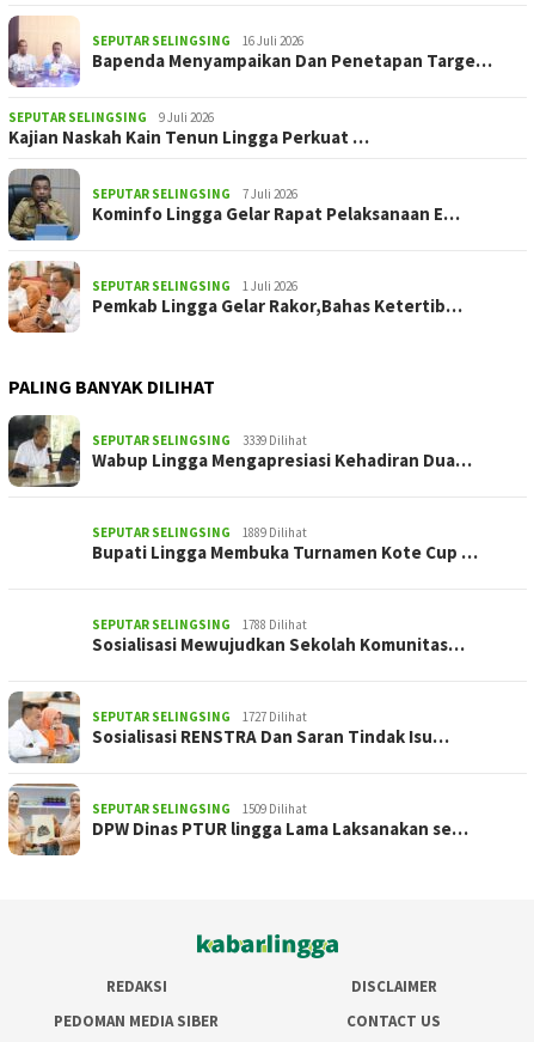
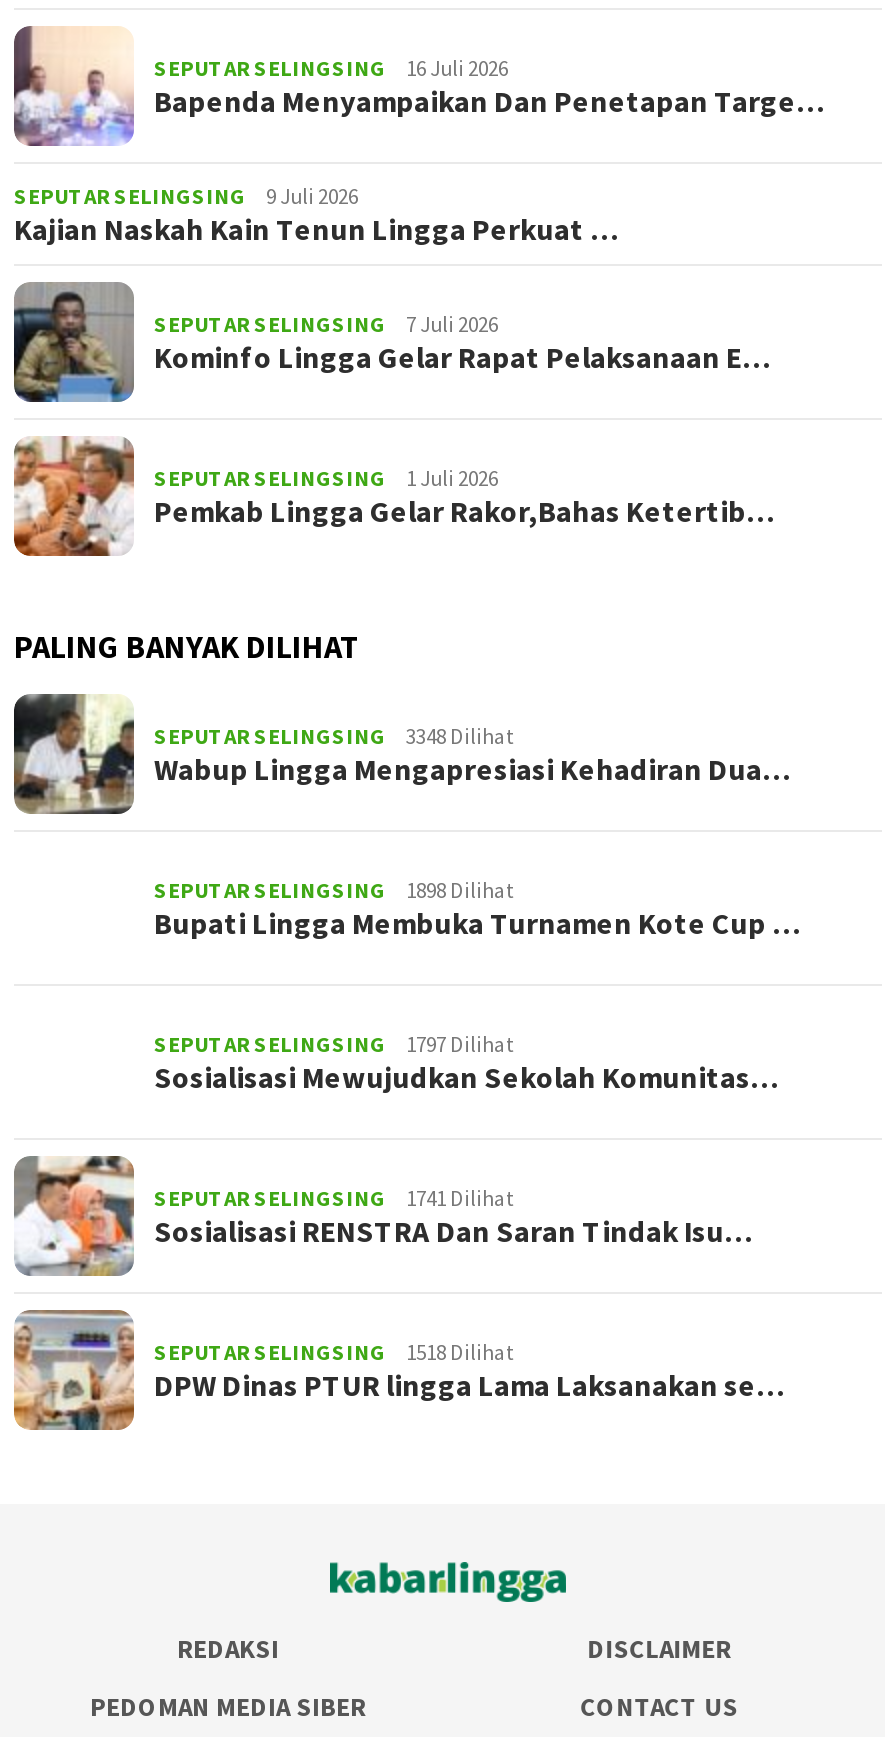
[92,432,307,449] SEPUTAR SELINGSING 3339 Dilihat -> [154,723,514,751] SEPUTAR SELINGSING 3348 Dilihat
[92,524,307,541] SEPUTAR SELINGSING 1889 Dilihat -> [154,877,514,905] SEPUTAR SELINGSING 1898 Dilihat
[92,617,307,633] SEPUTAR SELINGSING 1788 Dilihat -> [154,1031,514,1059] SEPUTAR SELINGSING 1797 Dilihat
[92,709,307,725] SEPUTAR SELINGSING 1727 Dilihat -> [154,1185,514,1213] SEPUTAR SELINGSING 1741 Dilihat
[92,801,307,818] SEPUTAR SELINGSING 1509 Dilihat -> [154,1339,514,1367] SEPUTAR SELINGSING 1518 Dilihat

